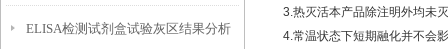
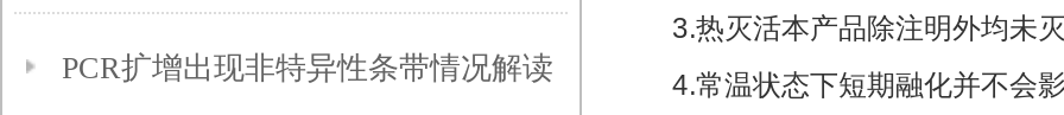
[26,21,231,36] ELISA检测试剂盒试验灰区结果分析 -> [62,50,553,85] PCR扩增出现非特异性条带情况解读

